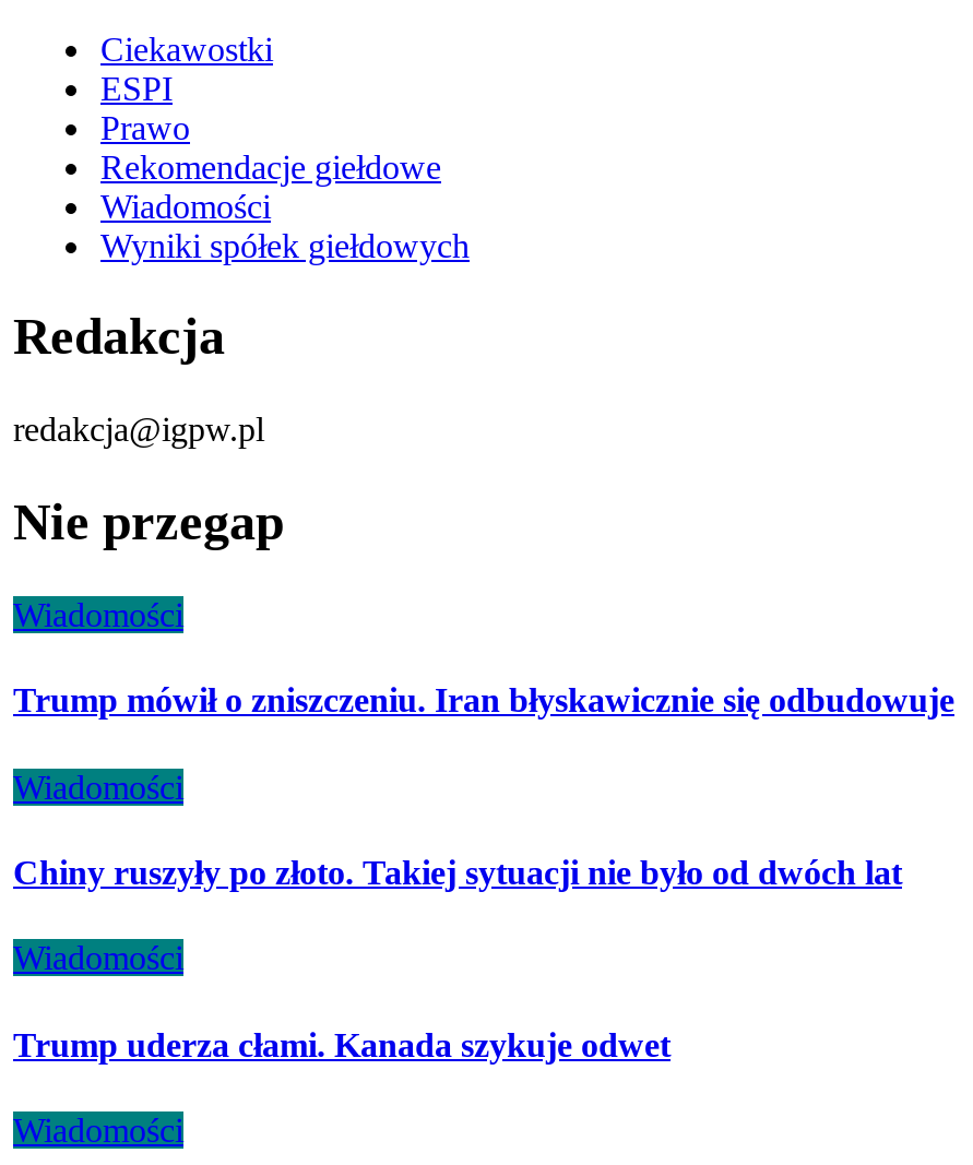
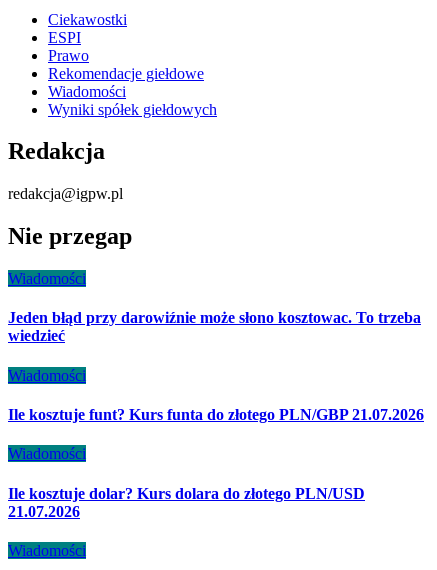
[13,682,954,720] Trump mówił o zniszczeniu. Iran błyskawicznie się odbudowuje -> [8,309,421,344] Jeden błąd przy darowiźnie może słono kosztowac. To trzeba | wiedzieć
[13,854,902,891] Chiny ruszyły po złoto. Takiej sytuacji nie było od dwóch lat -> [8,406,424,423] Ile kosztuje funt? Kurs funta do złotego PLN/GBP 21.07.2026
[13,1025,671,1062] Trump uderza cłami. Kanada szykuje odwet -> [8,484,365,519] Ile kosztuje dolar? Kurs dolara do złotego PLN/USD | 21.07.2026

